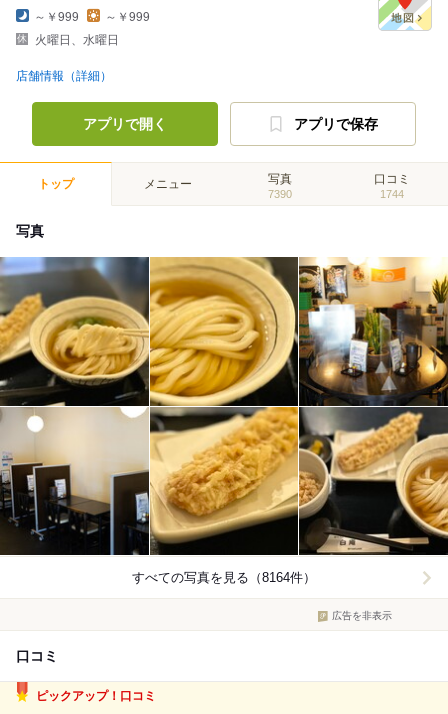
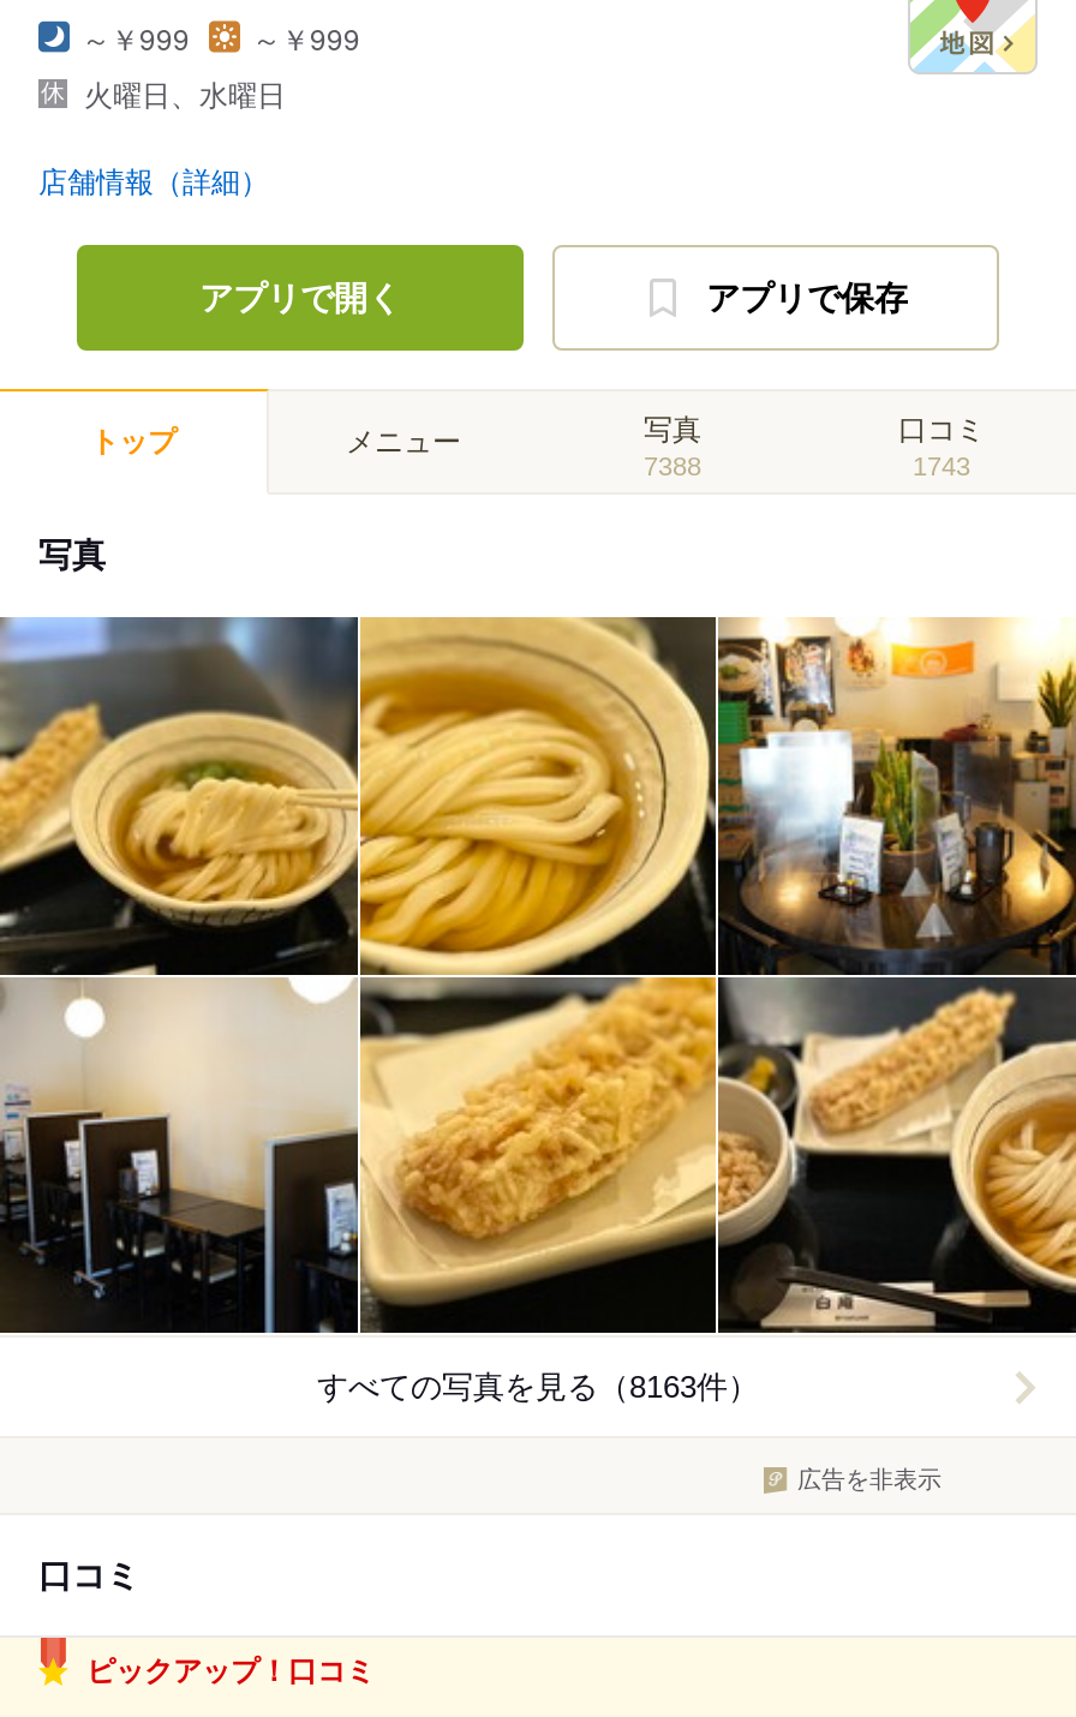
[268,188,292,200] 7390 -> [644,451,701,480] 7388
[380,188,404,200] 1744 -> [913,451,970,480] 1743
[132,570,316,585] すべての写真を見る（8164件） -> [317,1370,759,1406] すべての写真を見る（8163件）

